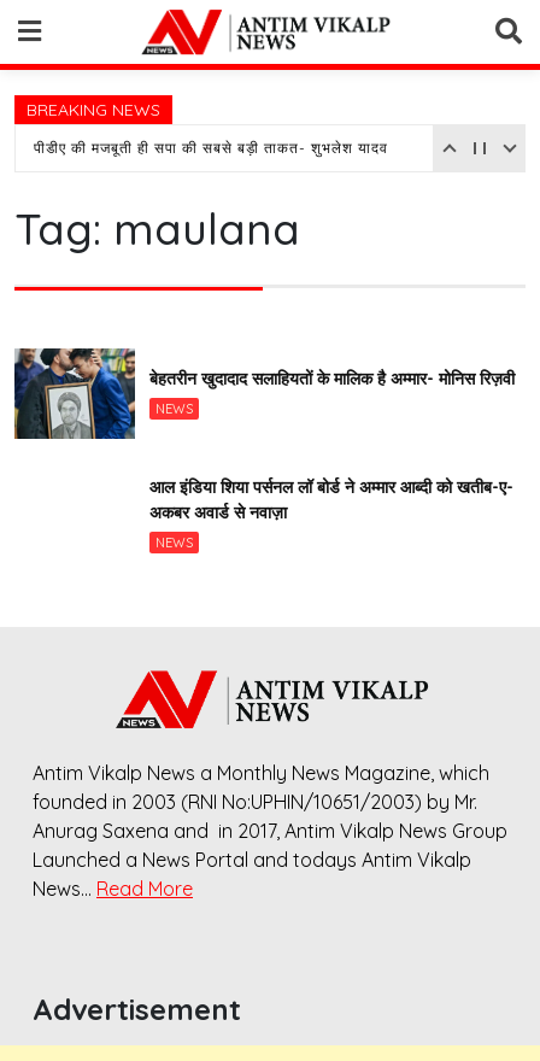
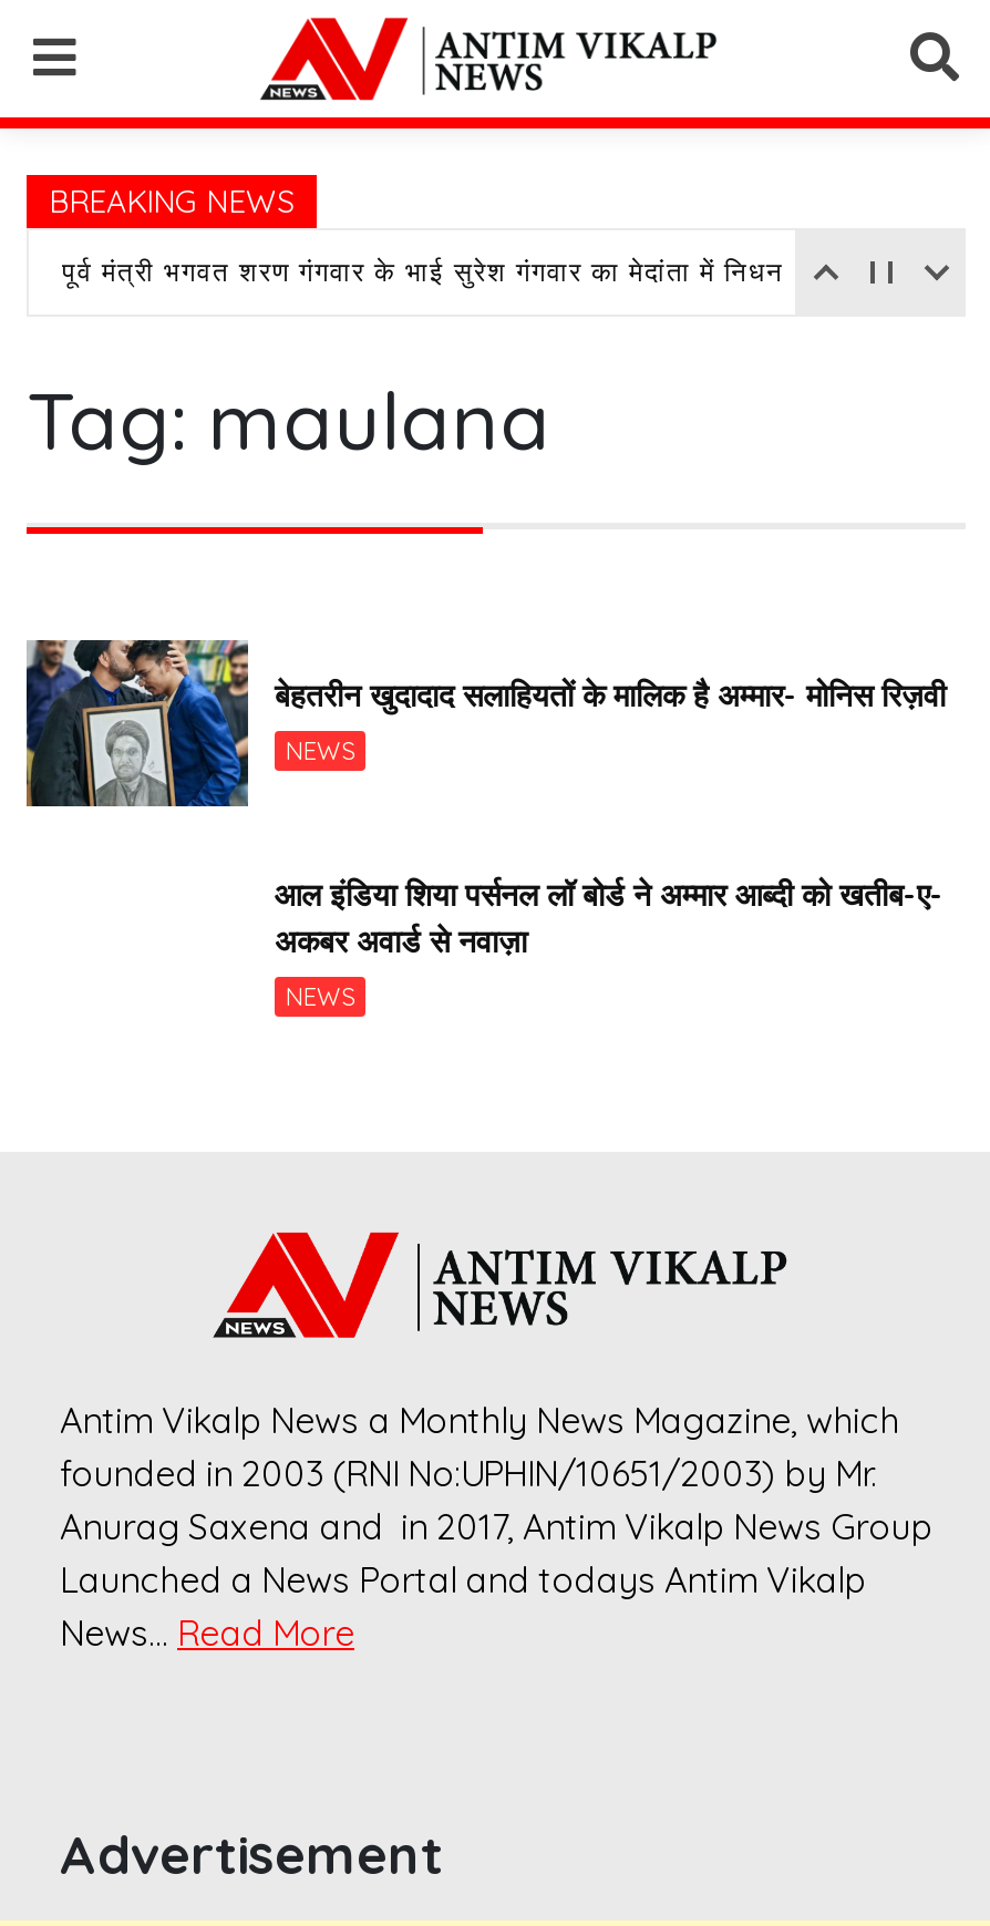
[34,139,388,157] पीडीए की मजबूती ही सपा की सबसे बड़ी ताकत- शुभलेश यादव -> [62,255,784,288] पूर्व मंत्री भगवत शरण गंगवार के भाई सुरेश गंगवार का मेदांता में निधन

